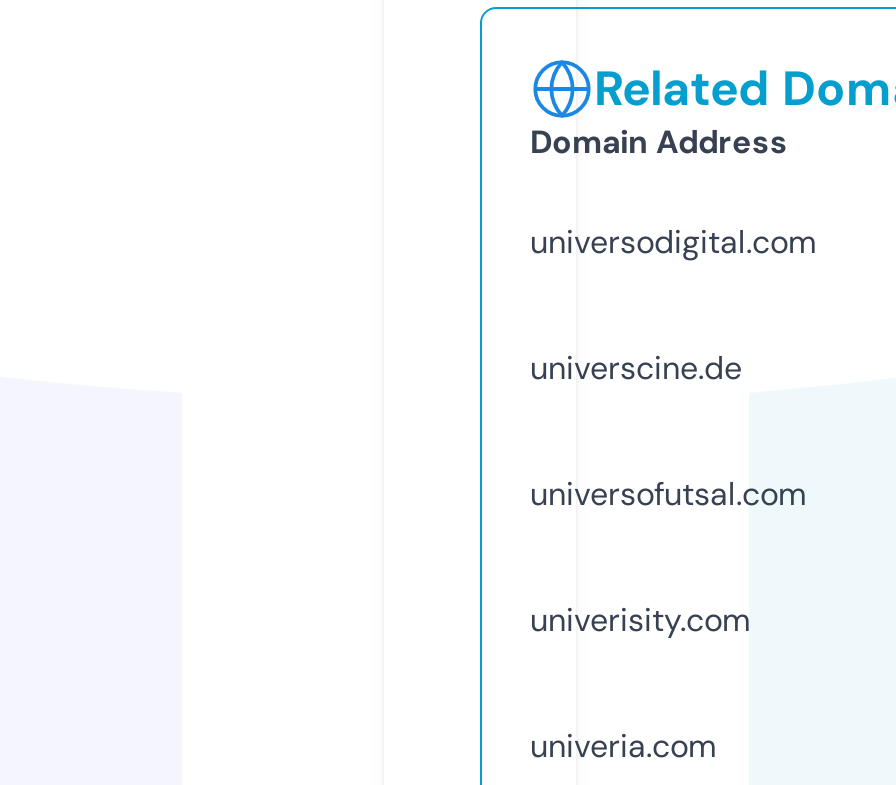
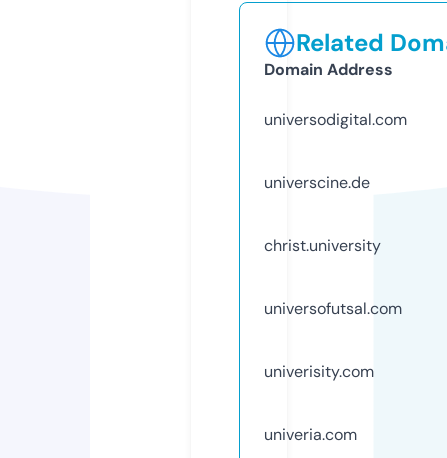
none -> [264,235,381,256] christ.university

